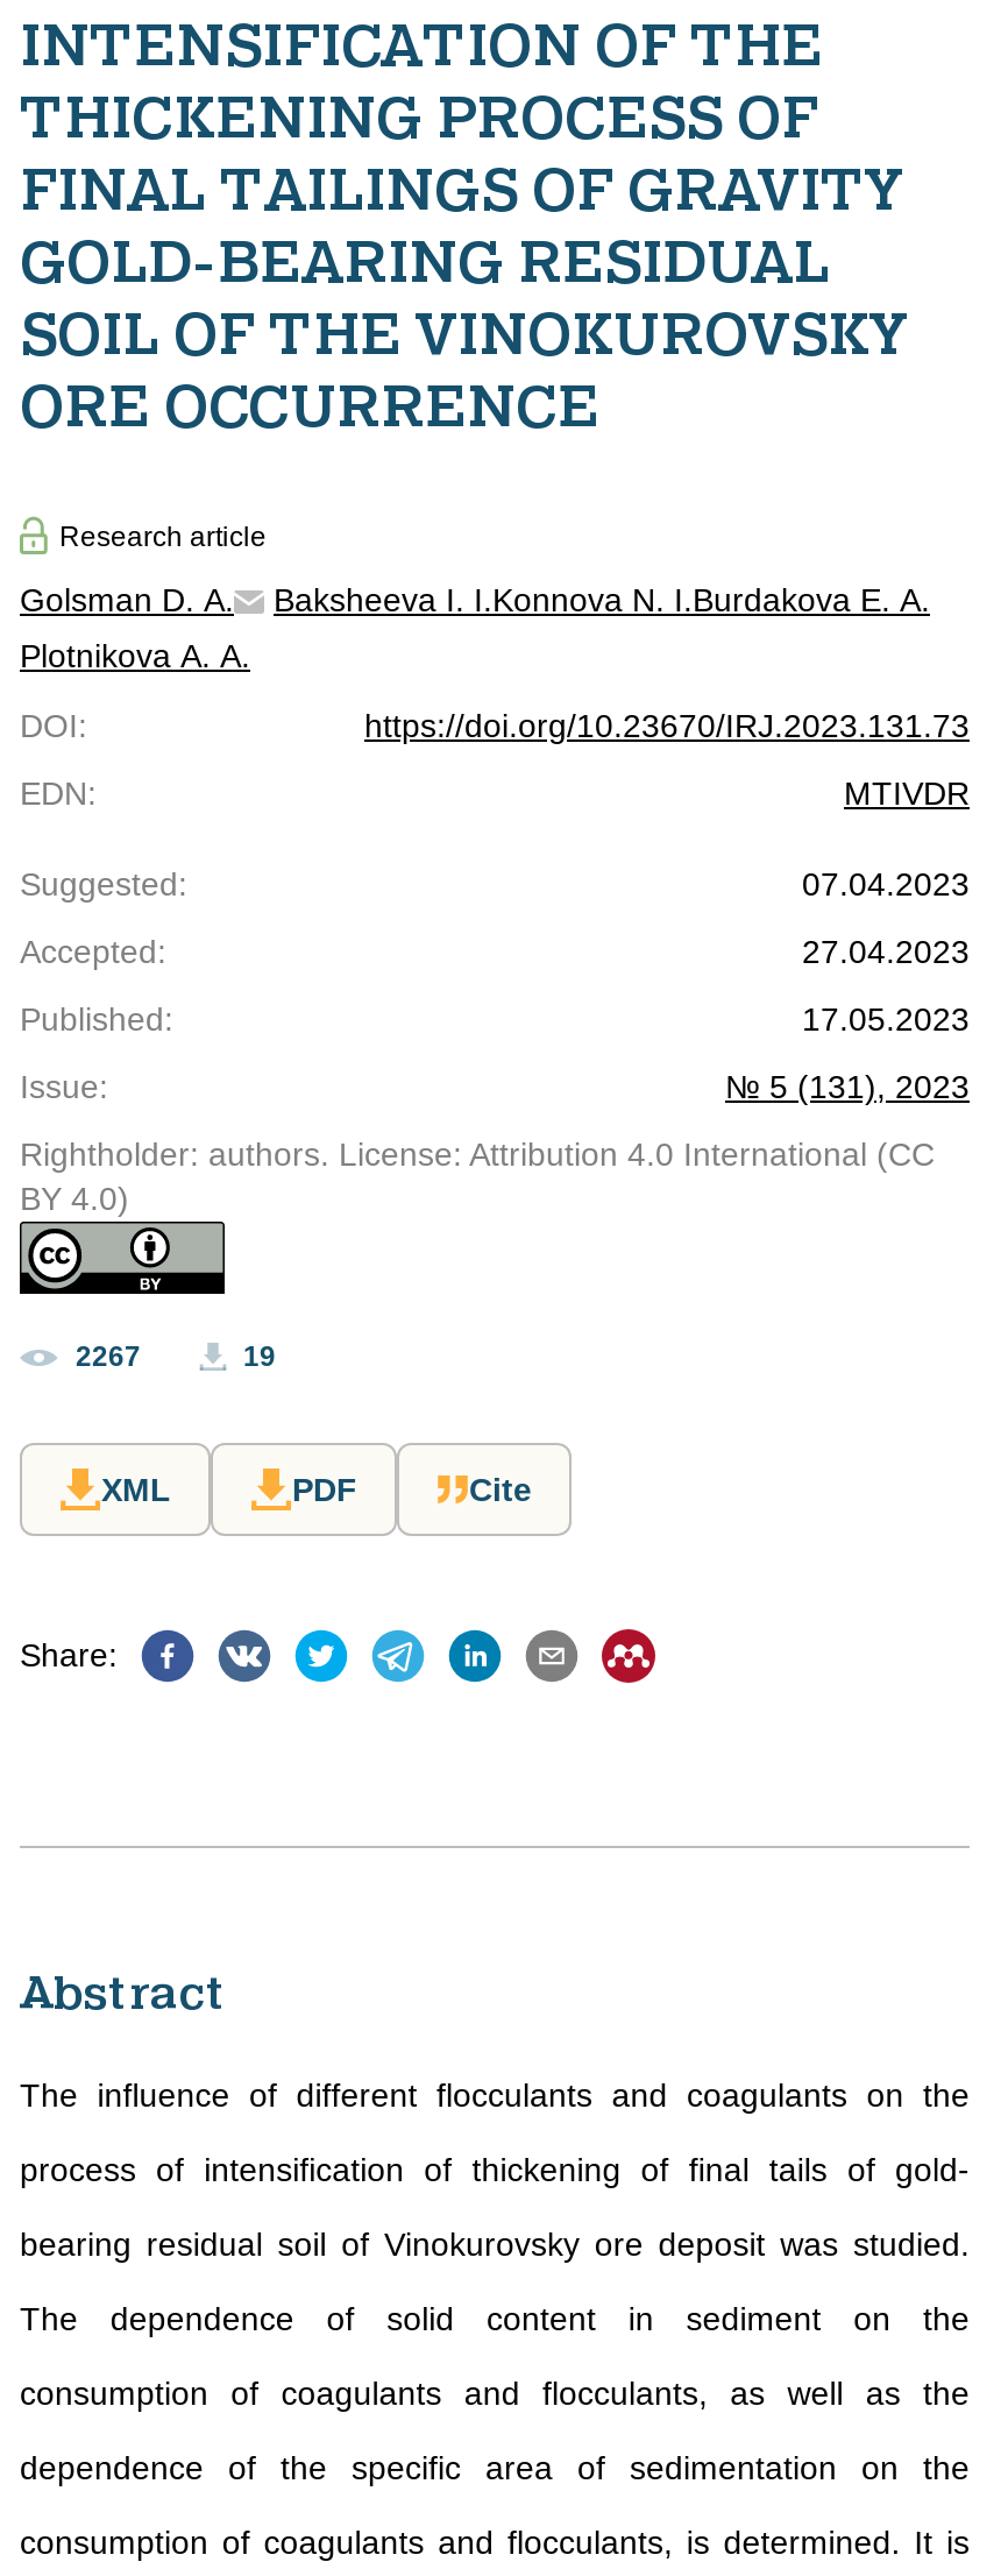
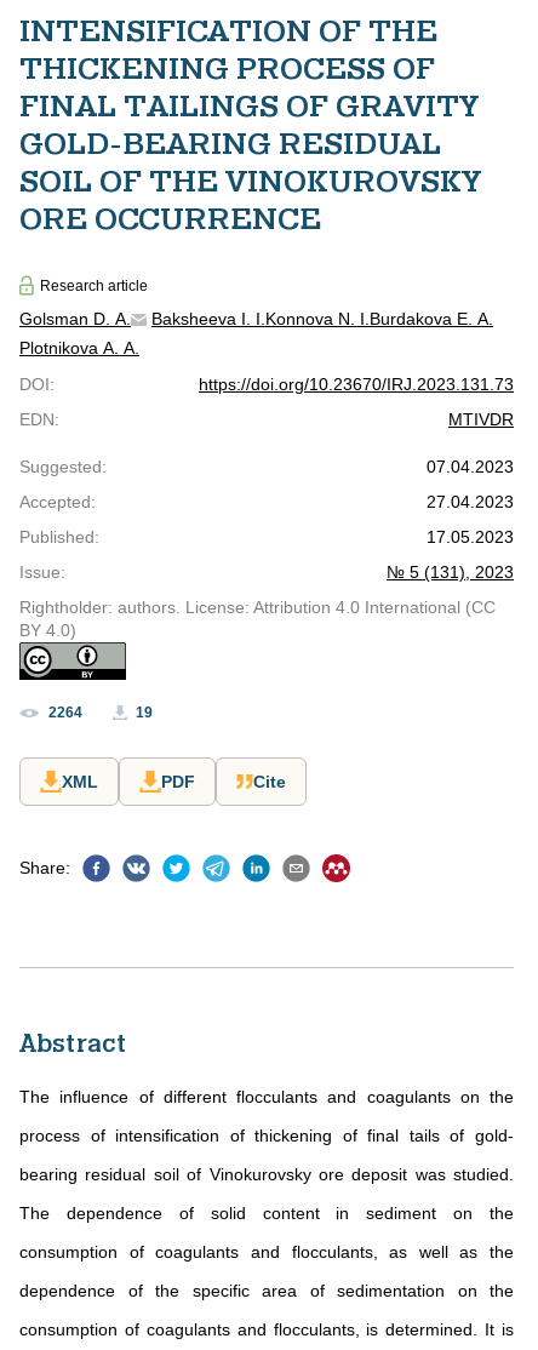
[76,1340,141,1373] 2267 -> [48,704,82,721] 2264

